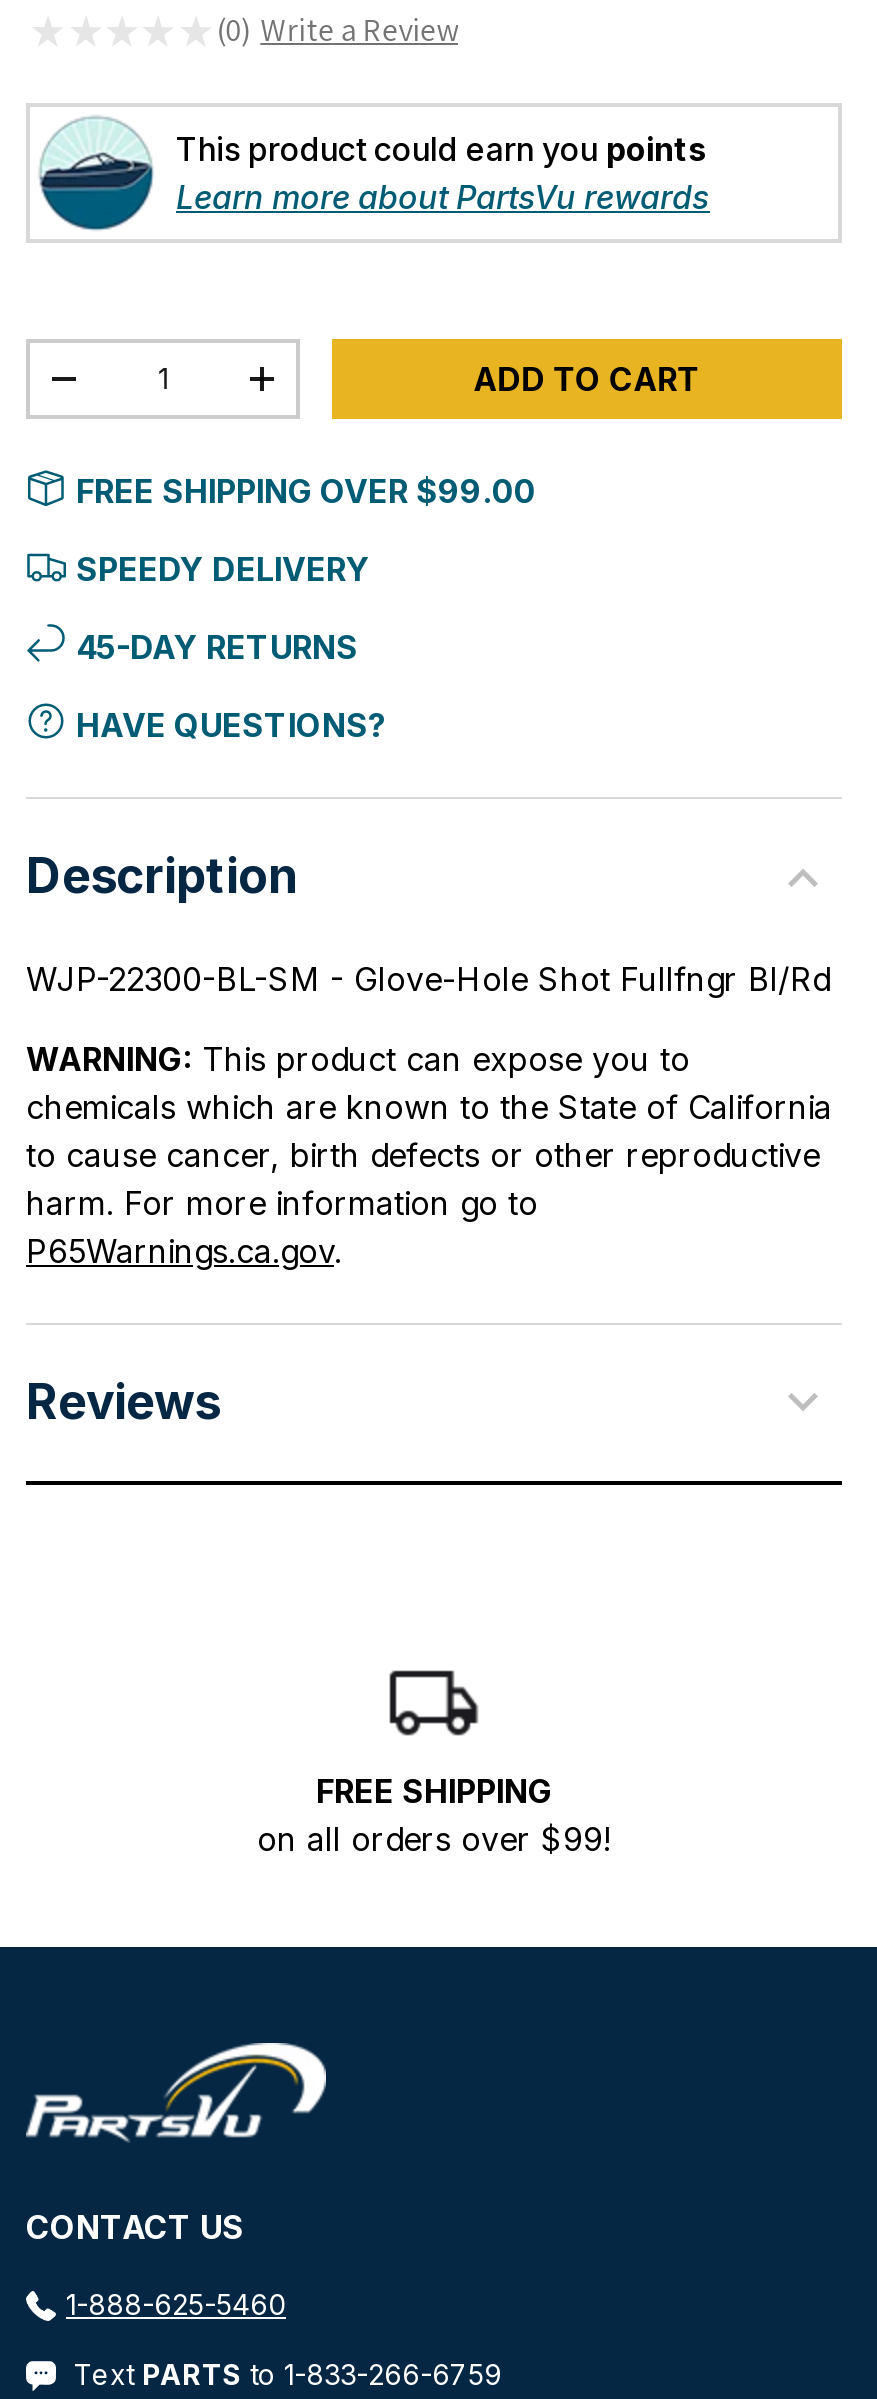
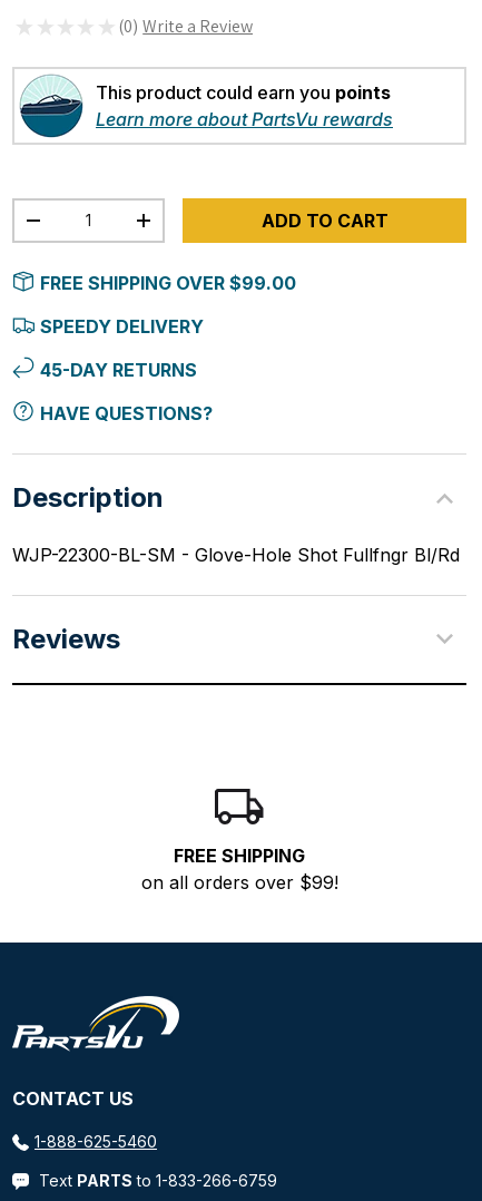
[26,1040,832,1272] WARNING: This product can expose you to | chemicals which are known to the State of California | to cause cancer, birth defects or other reproductive | harm. For more information go to | P65Warnings.ca.gov. -> none

